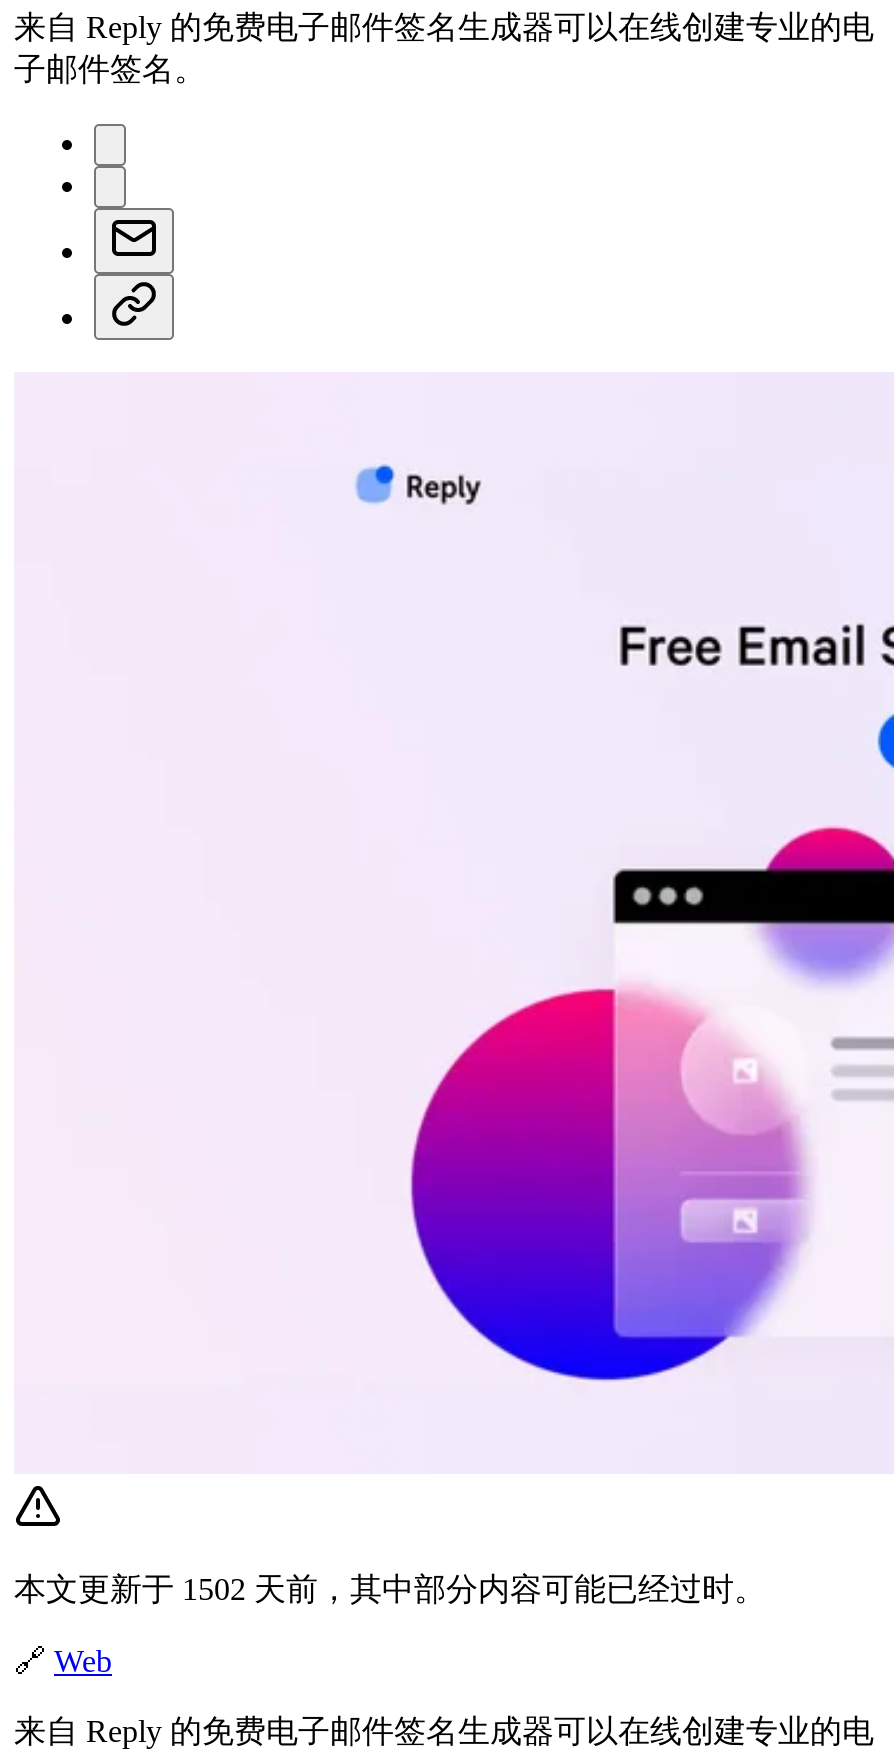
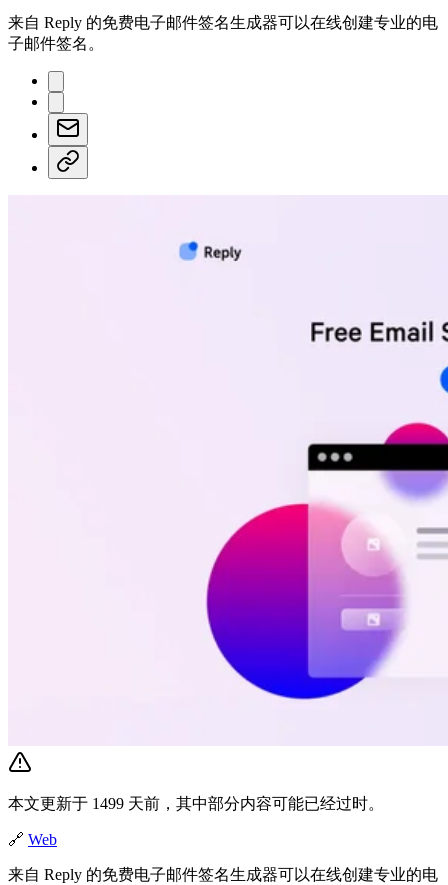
[14,1572,766,1606] 本文更新于 1502 天前，其中部分内容可能已经过时。 -> [8,795,384,812] 本文更新于 1499 天前，其中部分内容可能已经过时。

